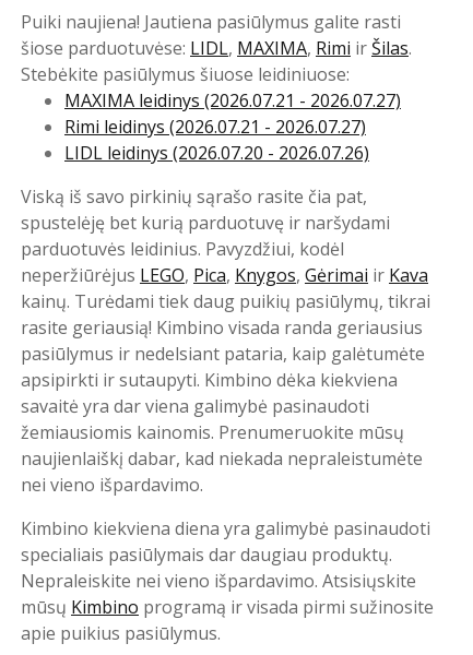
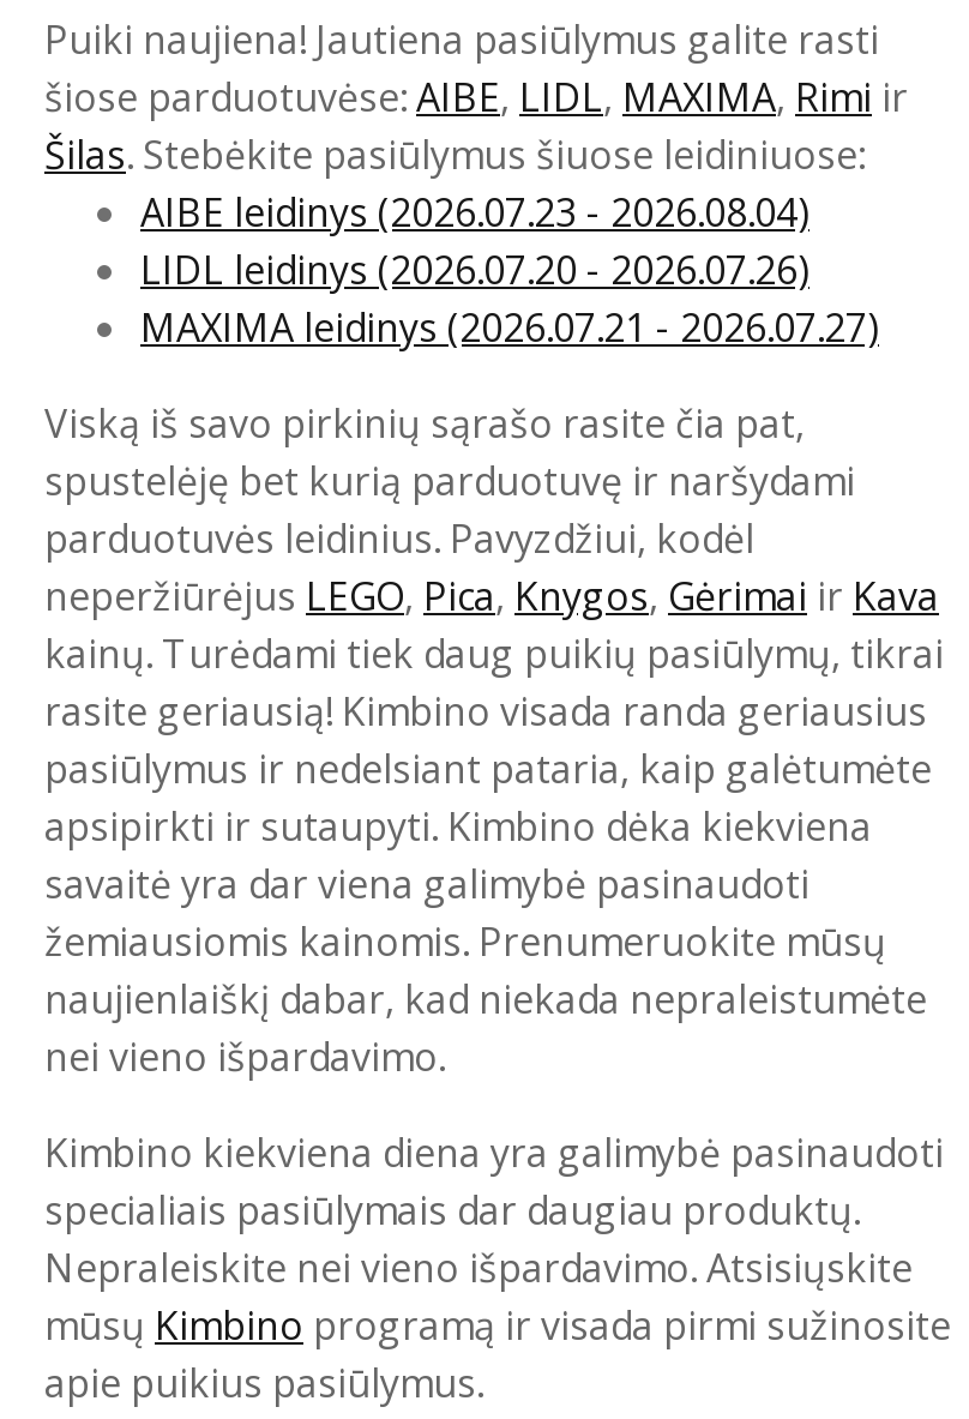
[21,36,412,86] šiose parduotuvėse: LIDL, MAXIMA, Rimi ir Šilas. | Stebėkite pasiūlymus šiuose leidiniuose: -> [44,70,908,238] šiose parduotuvėse: AIBE, LIDL, MAXIMA, Rimi ir | Šilas. Stebėkite pasiūlymus šiuose leidiniuose: | AIBE leidinys (2026.07.23 - 2026.08.04)
moved [64,89,401,113] -> [140,300,879,353]: MAXIMA leidinys (2026.07.21 - 2026.07.27)
[64,115,366,139] Rimi leidinys (2026.07.21 - 2026.07.27) -> none
moved [64,141,369,165] -> [140,243,809,296]: LIDL leidinys (2026.07.20 - 2026.07.26)

